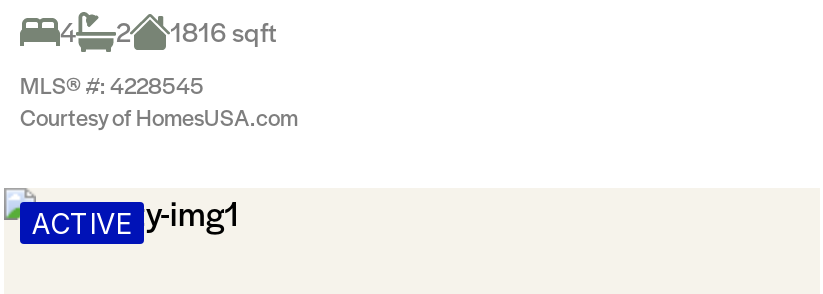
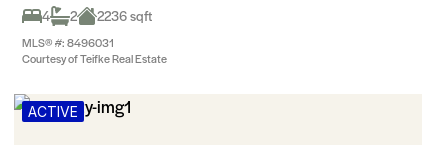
[60,12,276,50] 4 2 1816 sqft -> [42,6,152,25] 4 2 2236 sqft
[20,68,298,132] MLS® #: 4228545 | Courtesy of HomesUSA.com -> [22,34,167,66] MLS® #: 8496031 | Courtesy of Teifke Real Estate

